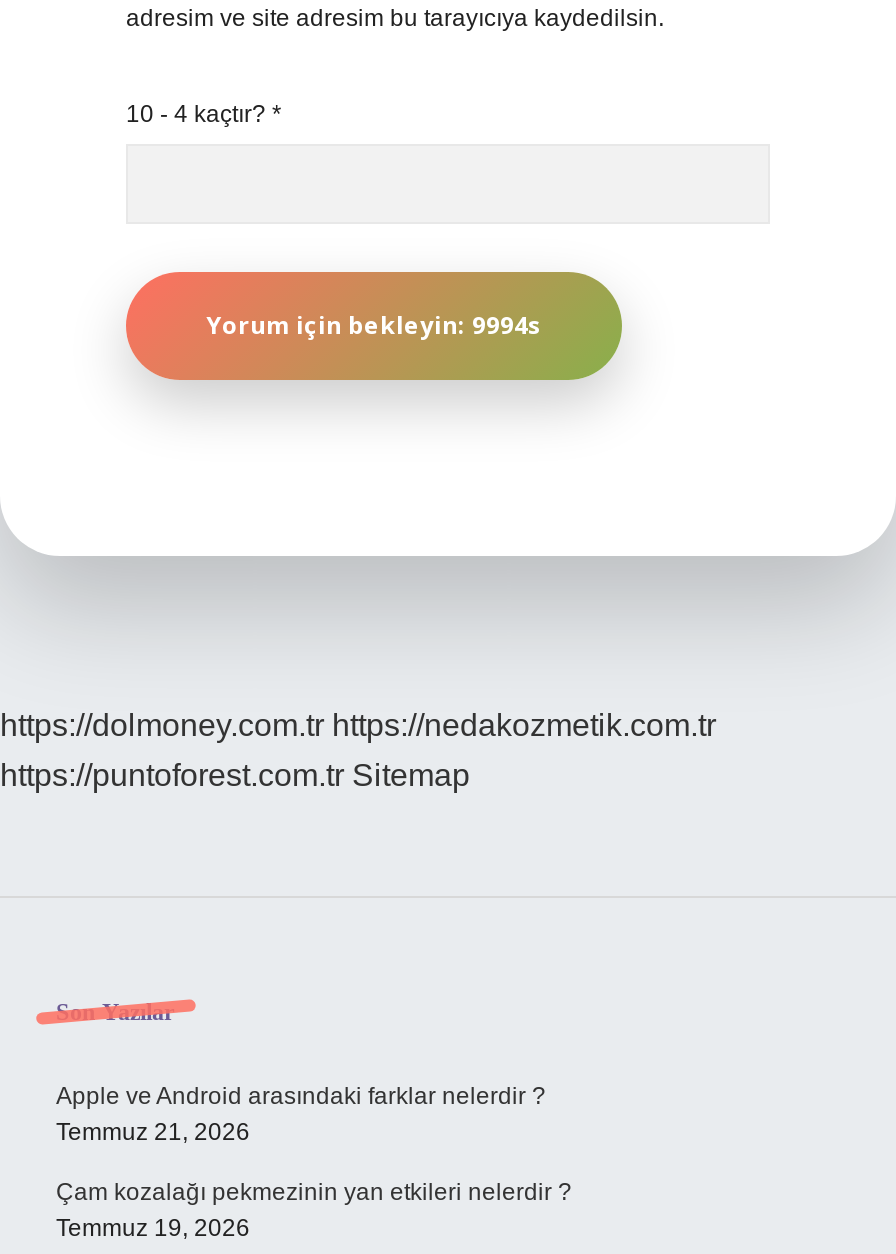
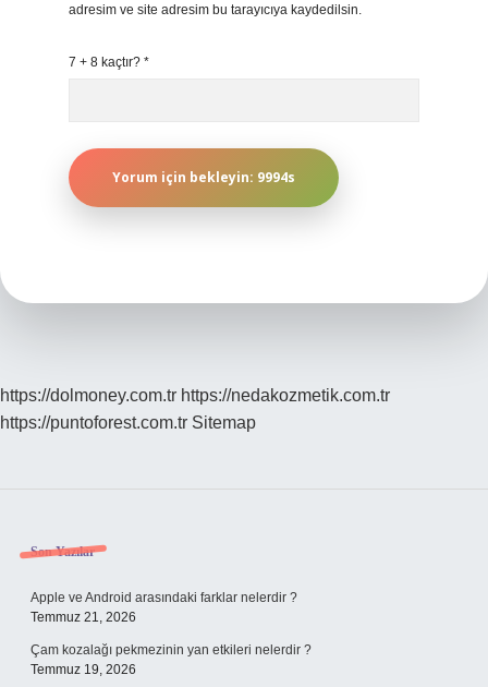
[126,100,282,128] 10 - 4 kaçtır? * -> [69,55,149,70] 7 + 8 kaçtır? *

